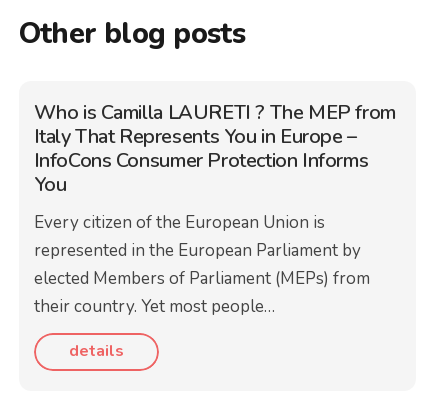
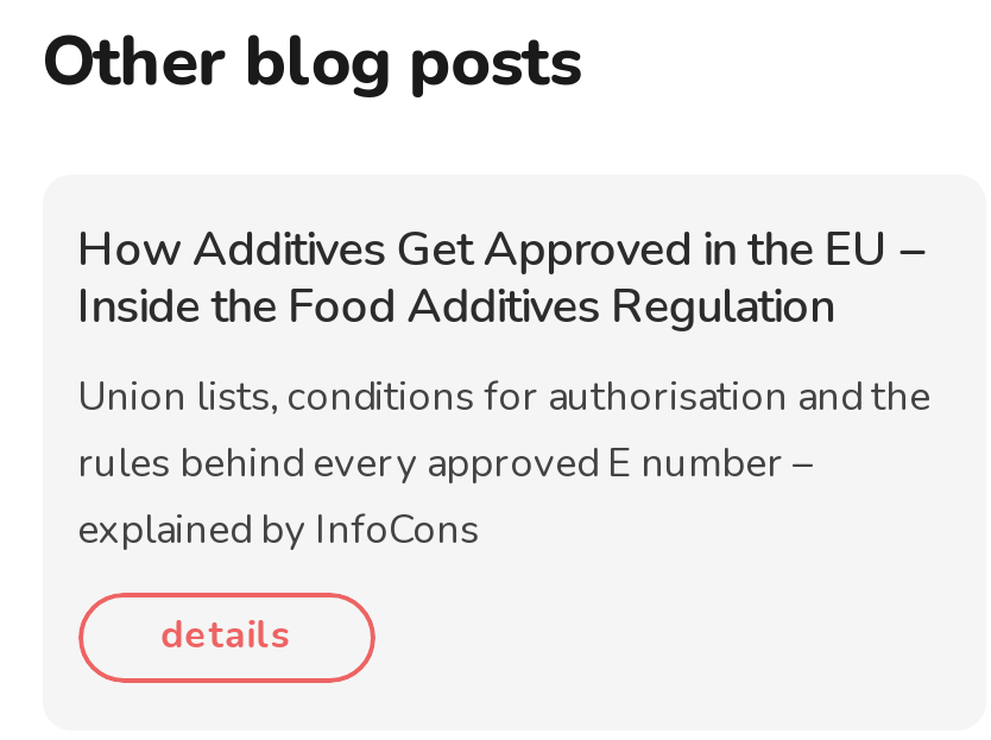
[33,99,396,198] Who is Camilla LAURETI ? The MEP from | Italy That Represents You in Europe – | InfoCons Consumer Protection Informs | You -> [77,217,923,338] How Additives Get Approved in the EU – | Inside the Food Additives Regulation
[33,211,369,318] Every citizen of the European Union is | represented in the European Parliament by | elected Members of Parliament (MEPs) from | their country. Yet most people… -> [77,369,930,557] Union lists, conditions for authorisation and the | rules behind every approved E number – | explained by InfoCons

